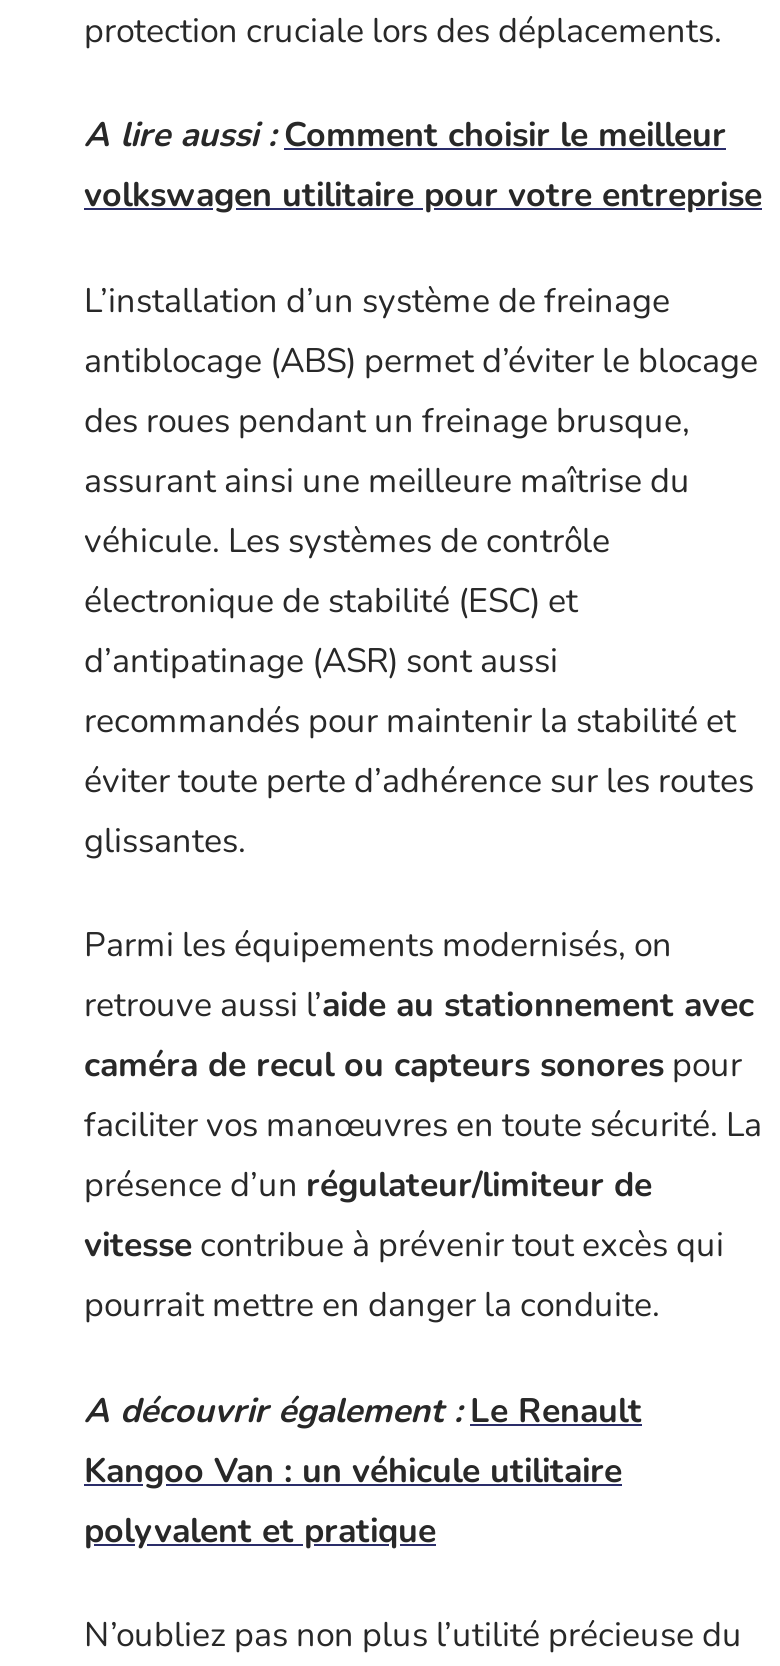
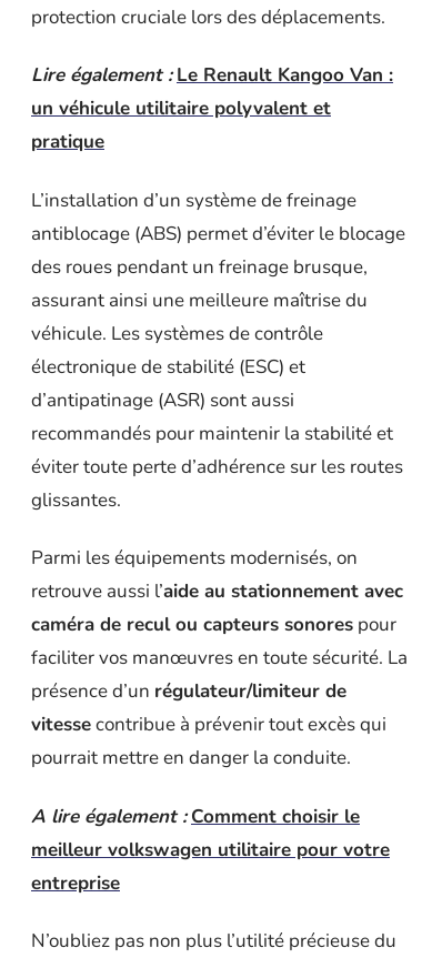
[84,112,762,218] A lire aussi : Comment choisir le meilleur | volkswagen utilitaire pour votre entreprise -> [31,62,393,154] Lire également : Le Renault Kangoo Van : | un véhicule utilitaire polyvalent et | pratique
[84,1387,642,1553] A découvrir également : Le Renault | Kangoo Van : un véhicule utilitaire | polyvalent et pratique -> [31,803,390,895] A lire également : Comment choisir le | meilleur volkswagen utilitaire pour votre | entreprise

